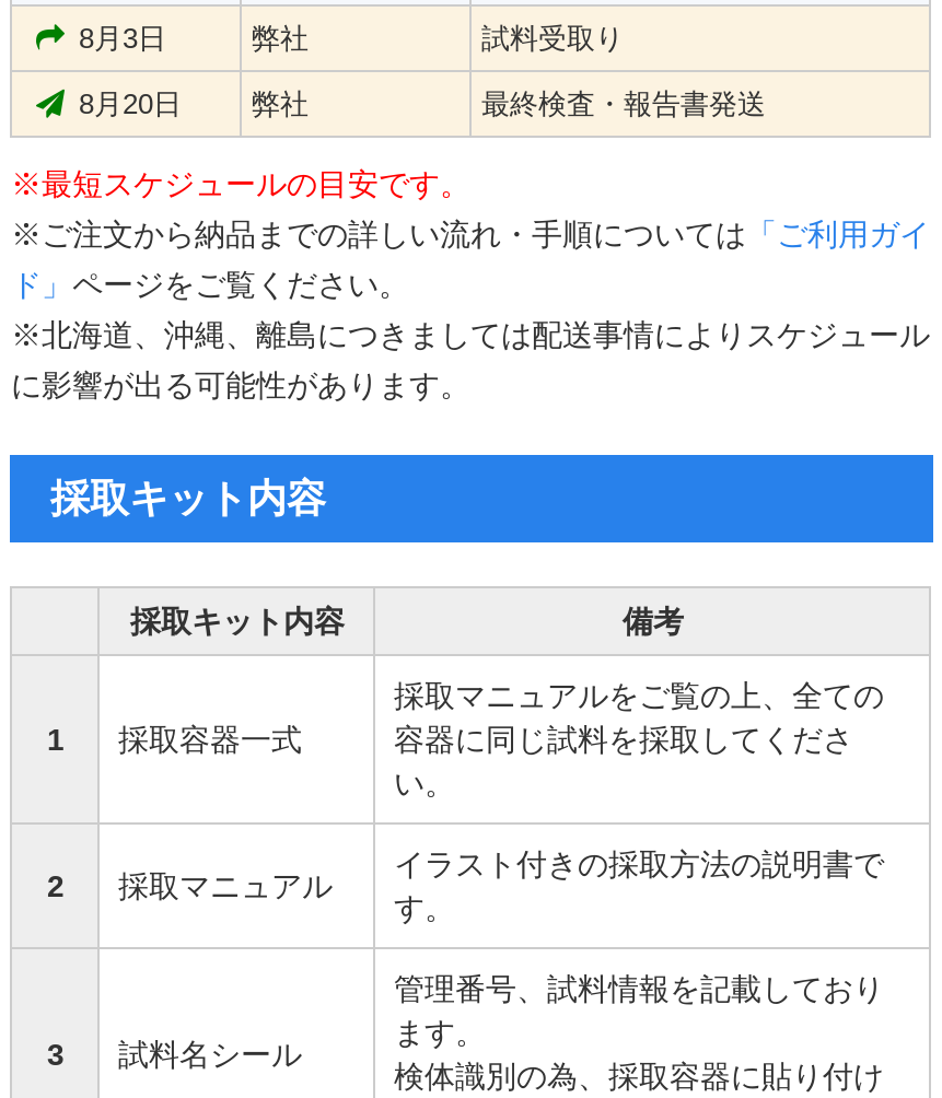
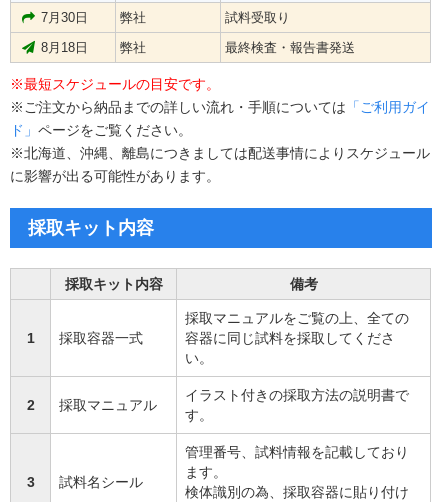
[79,22,166,54] 8月3日 -> [41,10,88,25] 7月30日
[79,87,181,120] 8月20日 -> [41,40,88,55] 8月18日

